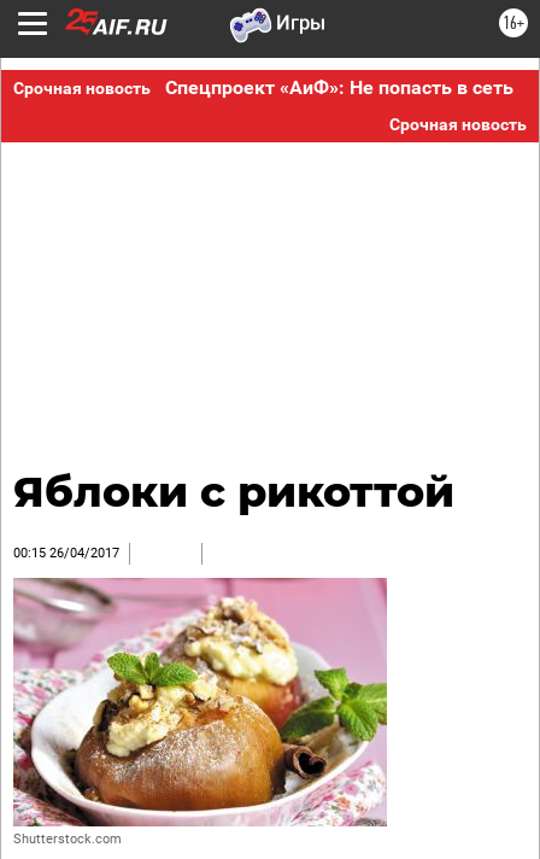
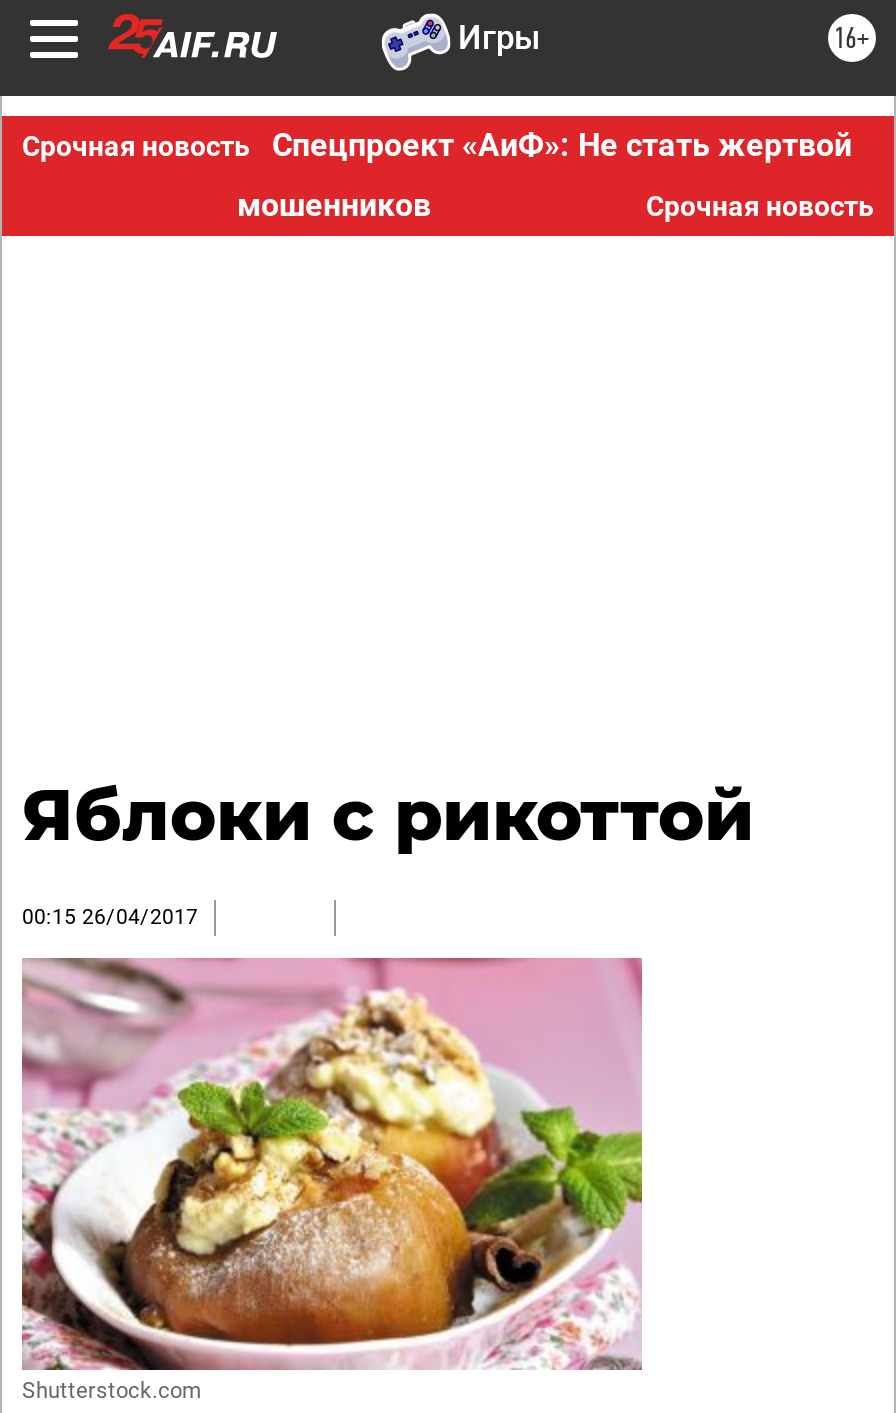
[165,76,513,99] Спецпроект «АиФ»: Не попасть в сеть -> [237,126,852,224] Спецпроект «АиФ»: Не стать жертвой | мошенников

